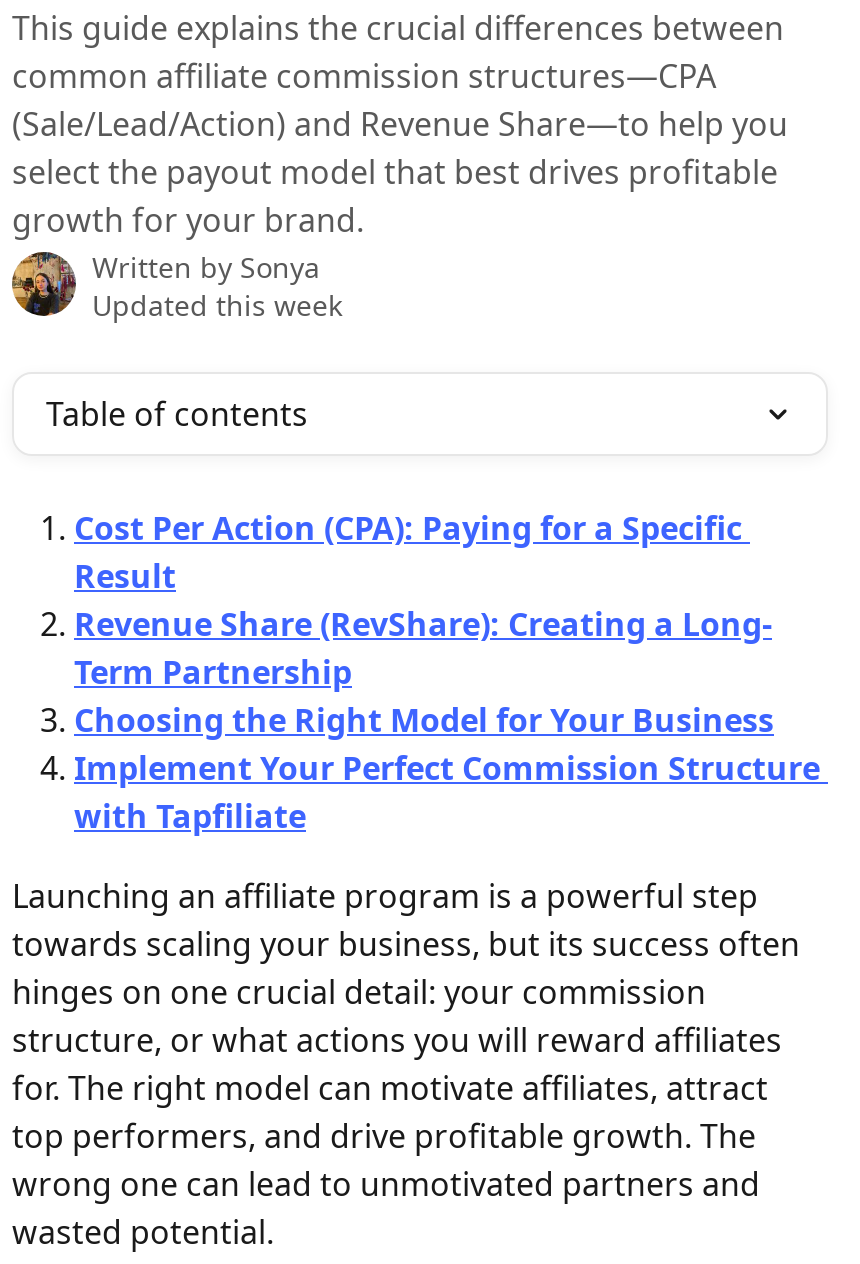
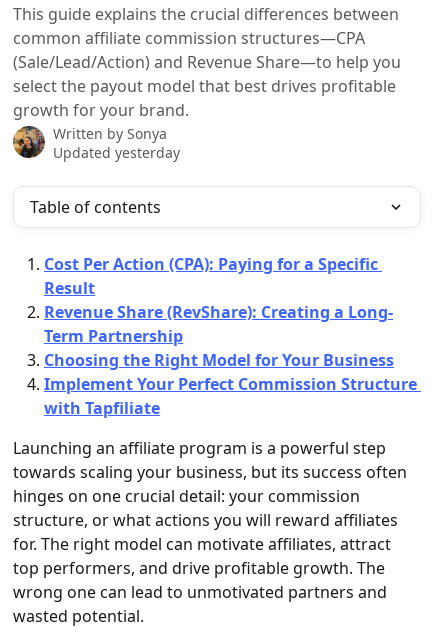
[92,286,342,324] Updated this week -> [53,143,180,162] Updated yesterday

